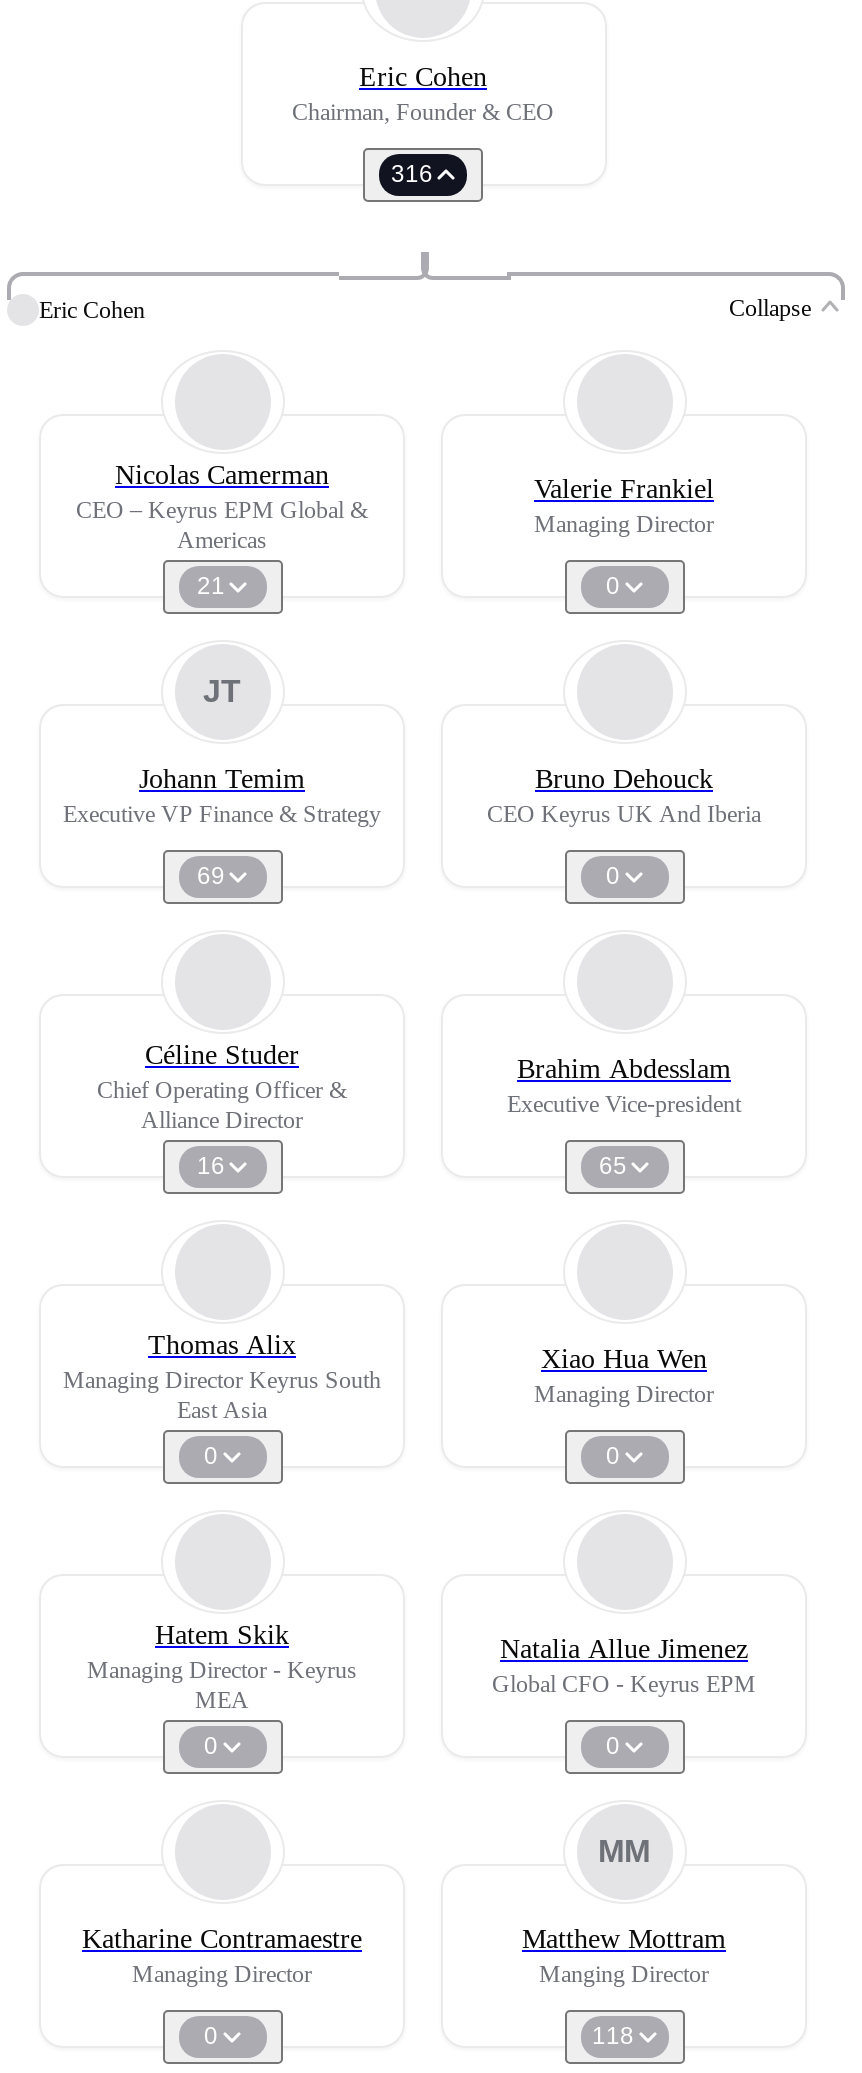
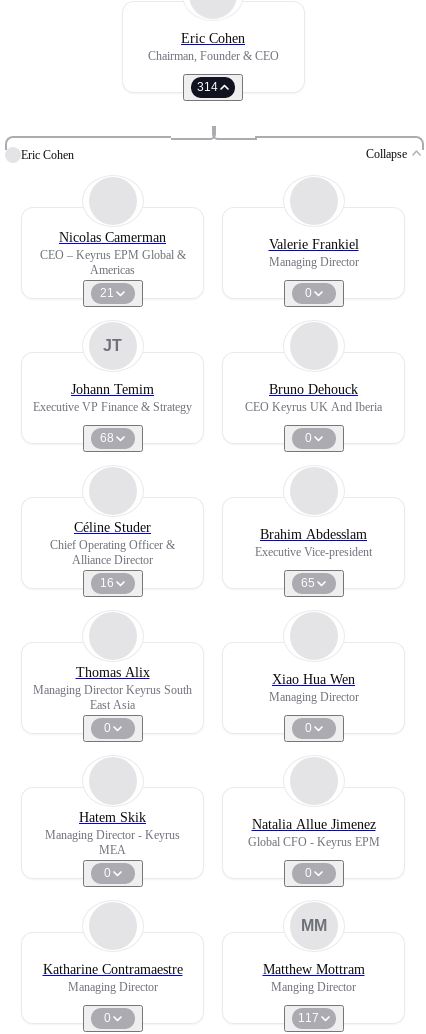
[391,160,433,188] 316 -> [197,80,218,94] 314
[197,862,225,890] 69 -> [100,431,114,445] 68
[592,2022,634,2050] 118 -> [297,1011,318,1025] 117

